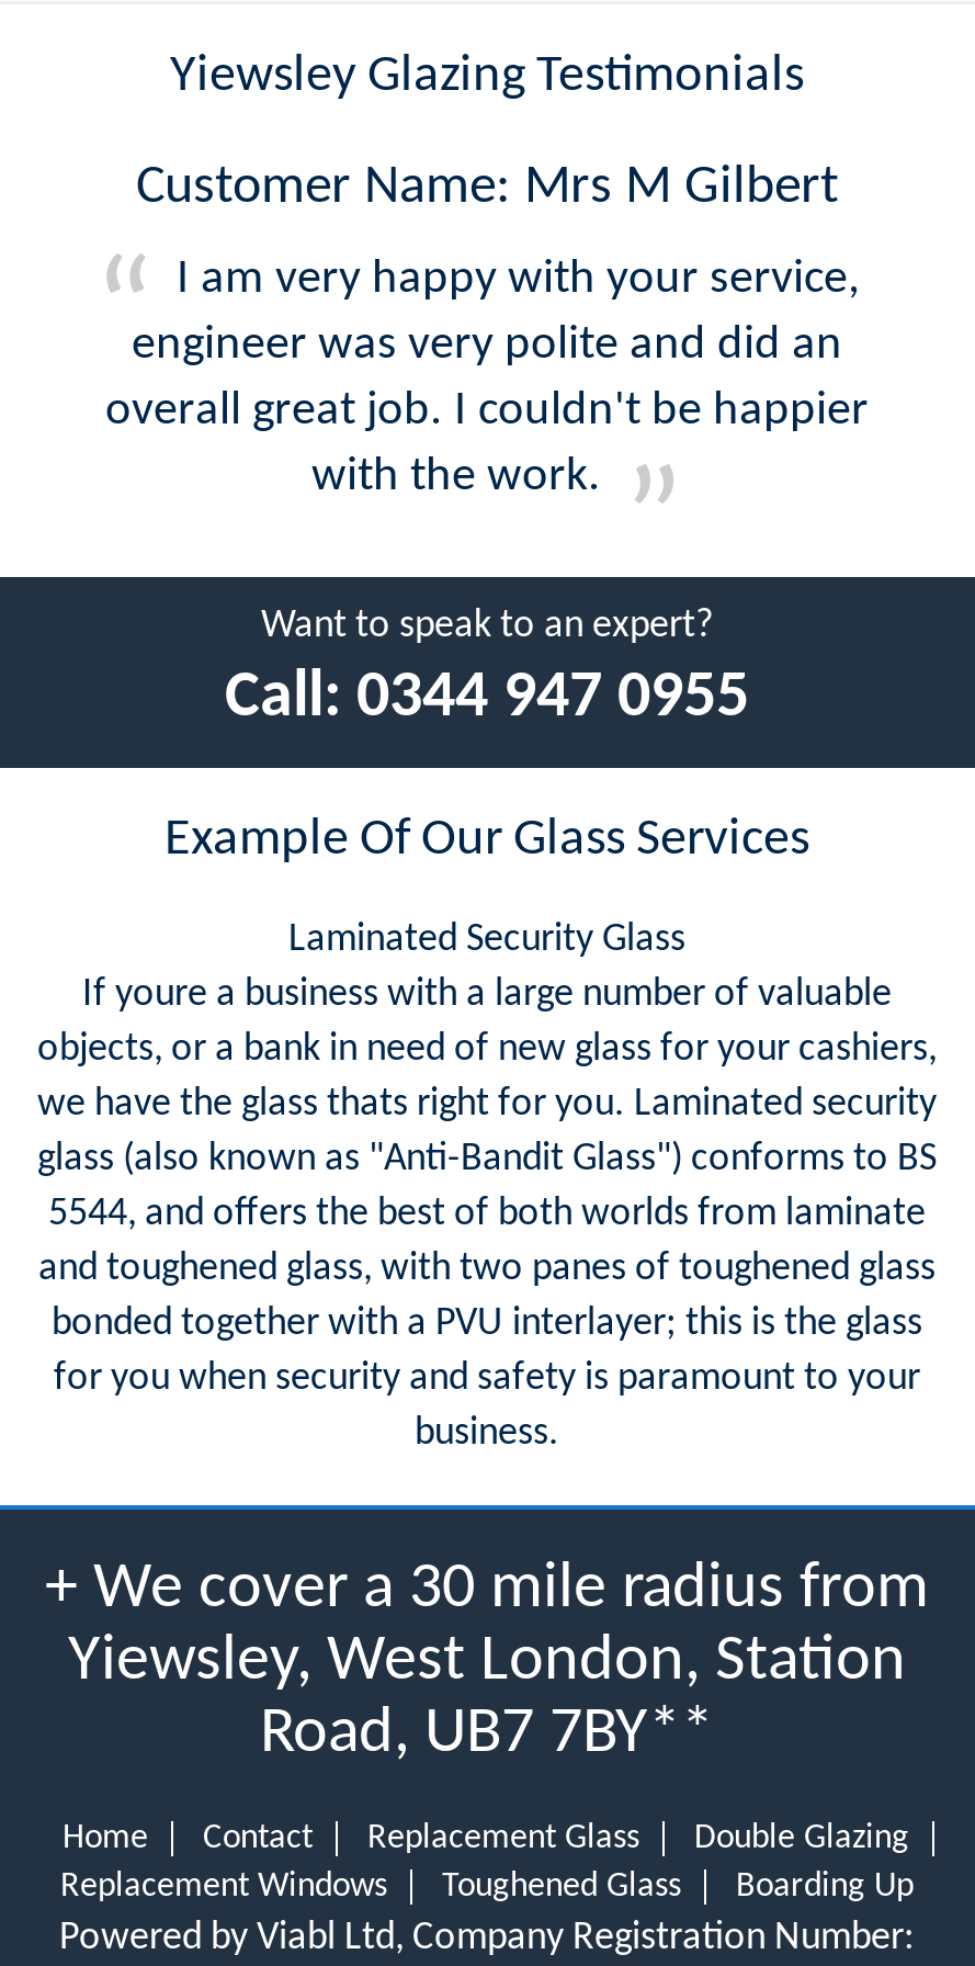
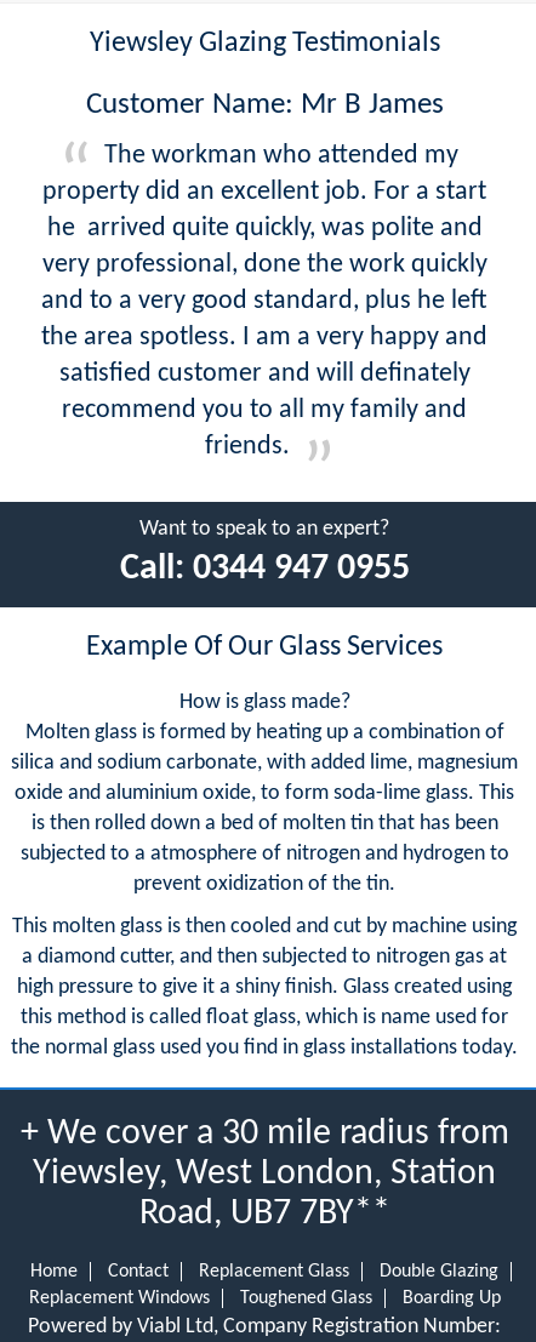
[136,159,838,214] Customer Name: Mrs M Gilbert -> [85,89,443,119] Customer Name: Mr B James
[105,253,869,501] I am very happy with your service, | engineer was very polite and did an | overall great job. I couldn't be happier | with the work. -> [41,141,487,460] The workman who attended my | property did an excellent job. For a start | he arrived quite quickly, was polite and | very professional, done the work quickly | and to a very good standard, plus he left | the area spotless. I am a very happy and | satisfied customer and will definately | recommend you to all my family and | friends.
[37,918,937,1454] Laminated Security Glass | If youre a business with a large number of valuable | objects, or a bank in need of new glass for your cashiers, | we have the glass thats right for you. Laminated security | glass (also known as "Anti-Bandit Glass") conforms to BS | 5544, and offers the best of both worlds from laminate | and toughened glass, with two panes of toughened glass | bonded together with a PVU interlayer; this is the glass | for you when security and safety is paramount to your | business. -> [11,690,518,1059] How is glass made? | Molten glass is formed by heating up a combination of | silica and sodium carbonate, with added lime, magnesium | oxide and aluminium oxide, to form soda-lime glass. This | is then rolled down a bed of molten tin that has been | subjected to a atmosphere of nitrogen and hydrogen to | prevent oxidization of the tin. | This molten glass is then cooled and cut by machine using | a diamond cutter, and then subjected to nitrogen gas at | high pressure to give it a shiny finish. Glass created using | this method is called float glass, which is name used for | the normal glass used you find in glass installations today.

